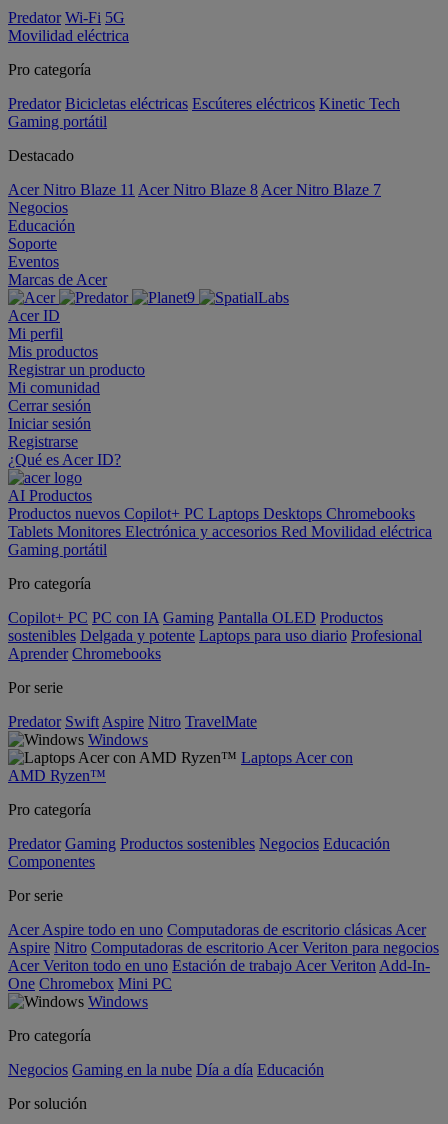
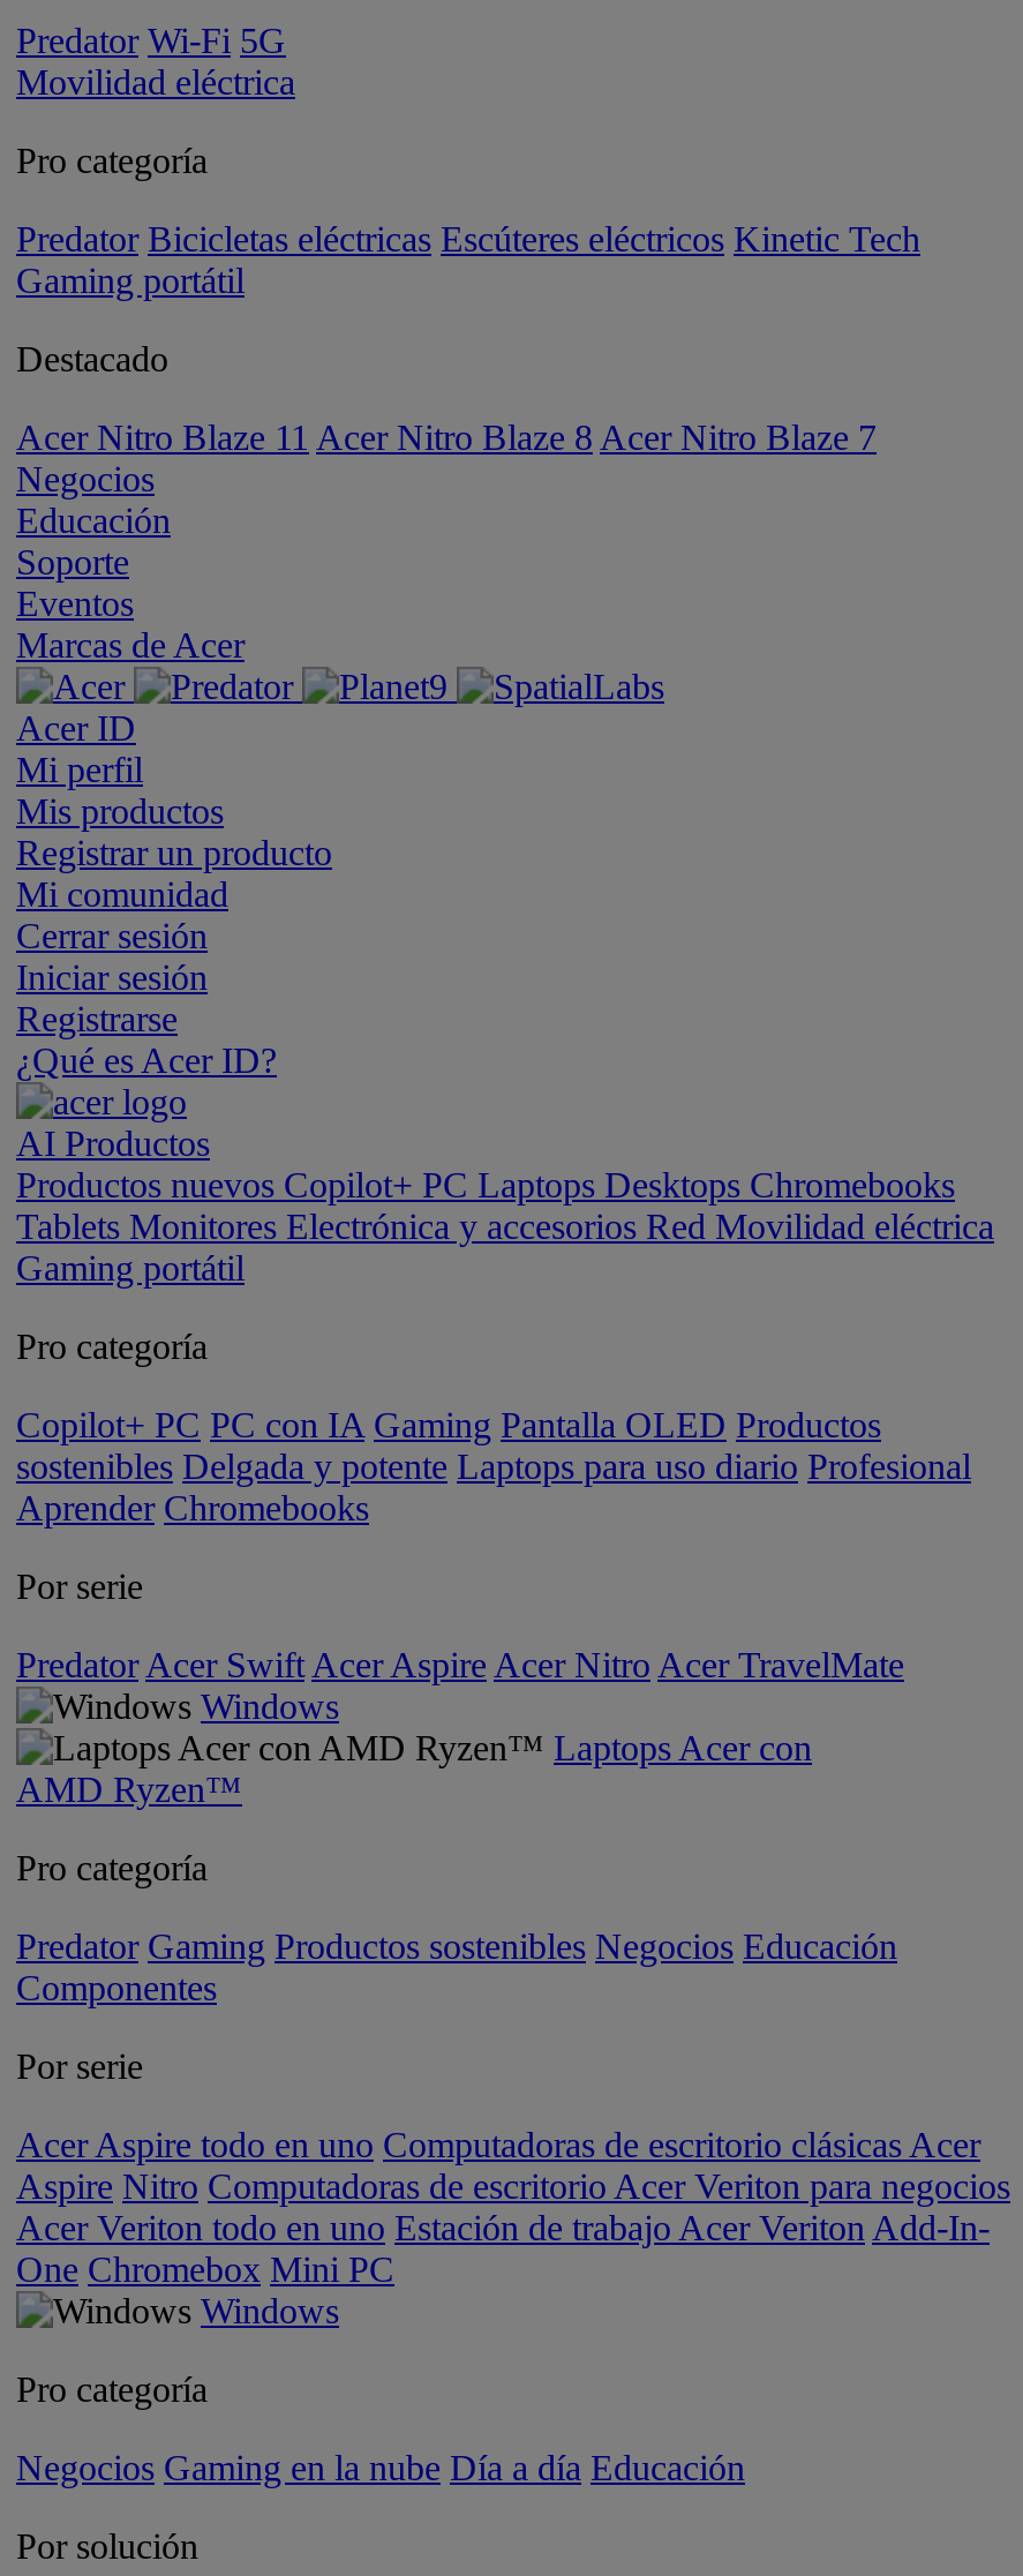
[8,713,257,730] Predator Swift Aspire Nitro TravelMate -> [16,1645,904,1684] Predator Acer Swift Acer Aspire Acer Nitro Acer TravelMate

